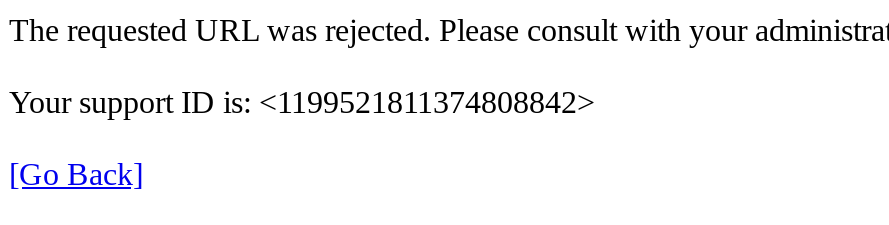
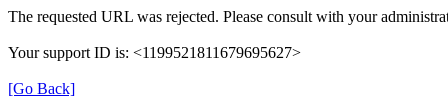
[9,85,595,119] Your support ID is: <1199521811374808842> -> [8,44,301,61] Your support ID is: <1199521811679695627>

